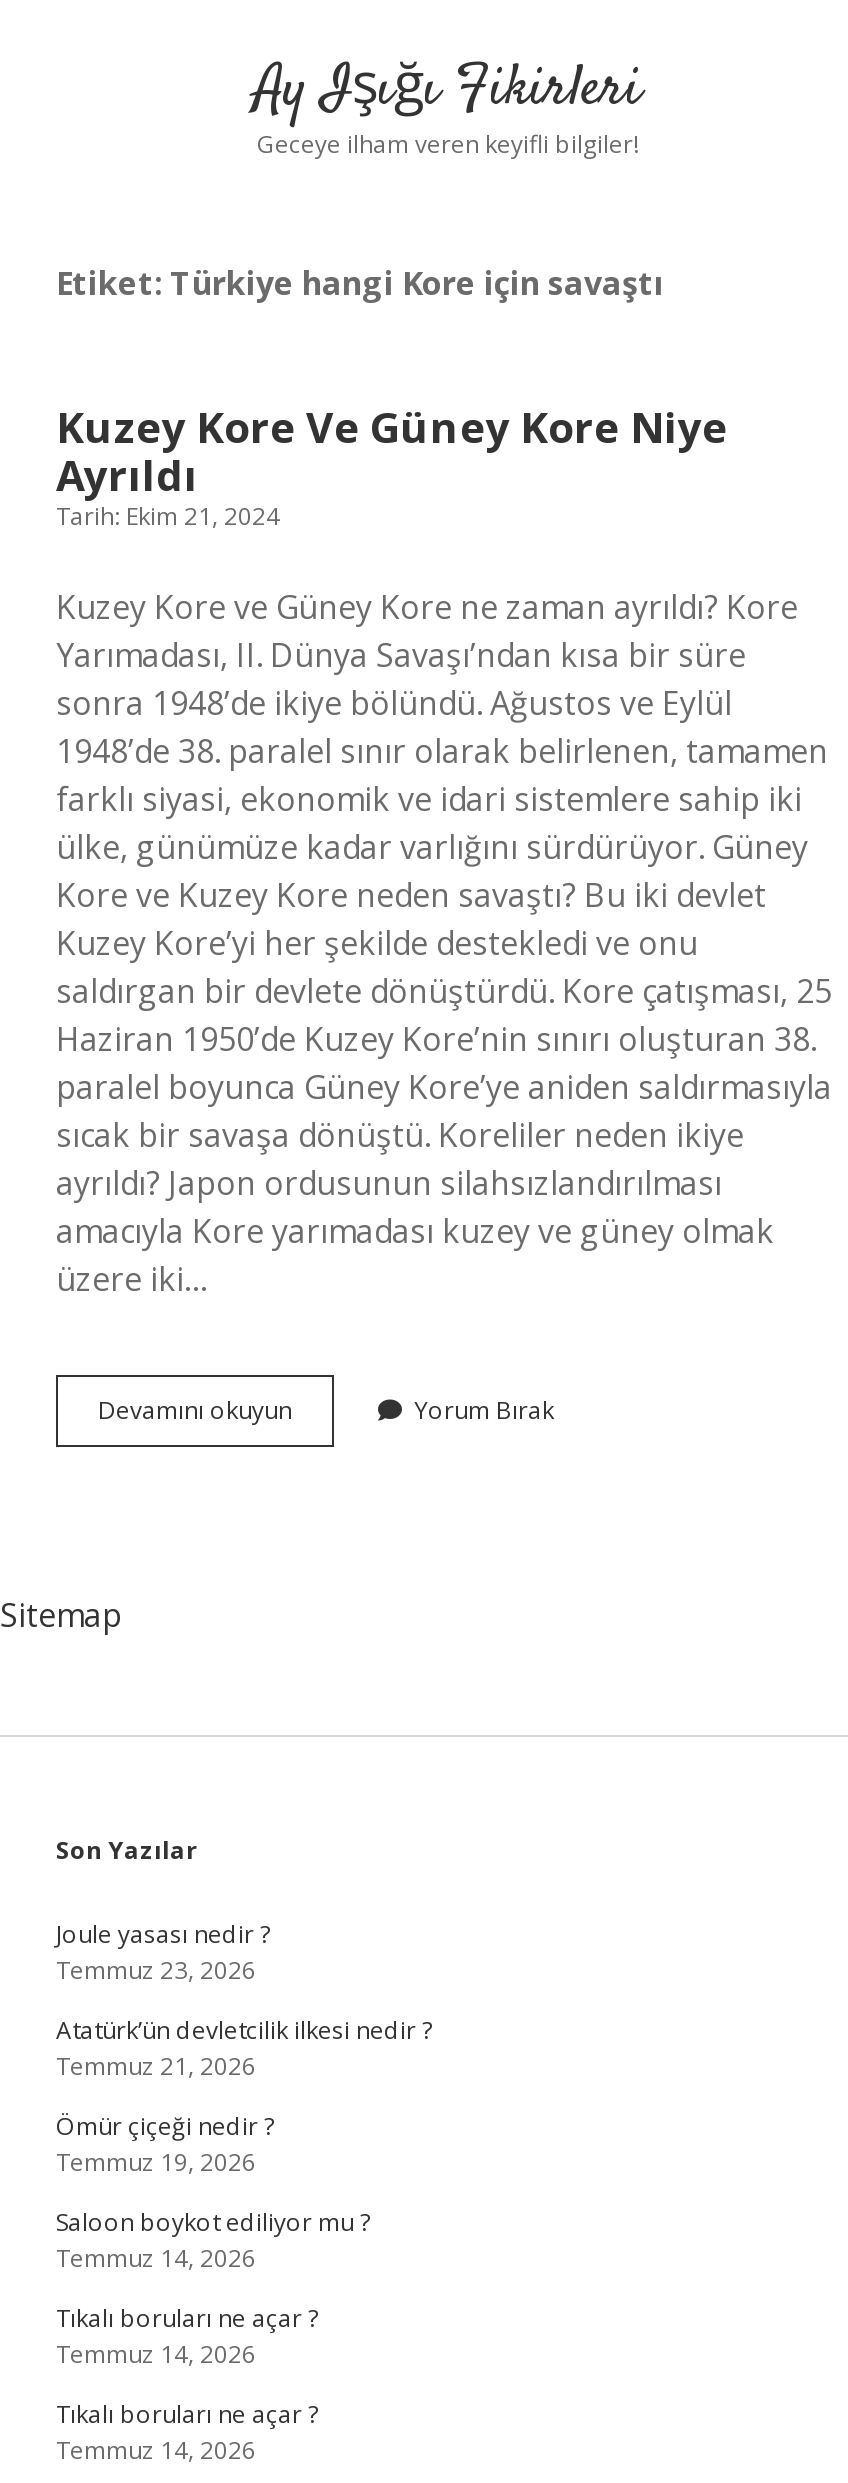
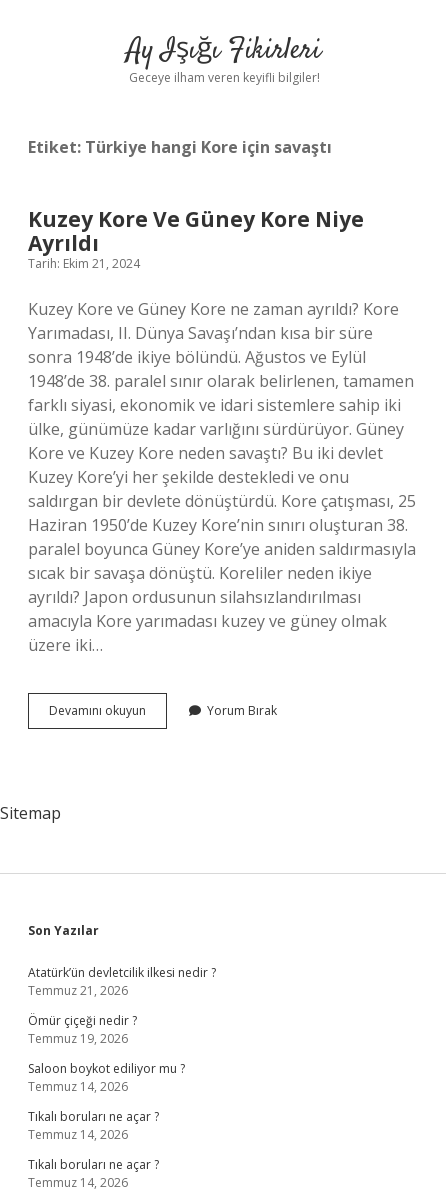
[56,1917,270,1987] Joule yasası nedir ? | Temmuz 23, 2026 -> none

